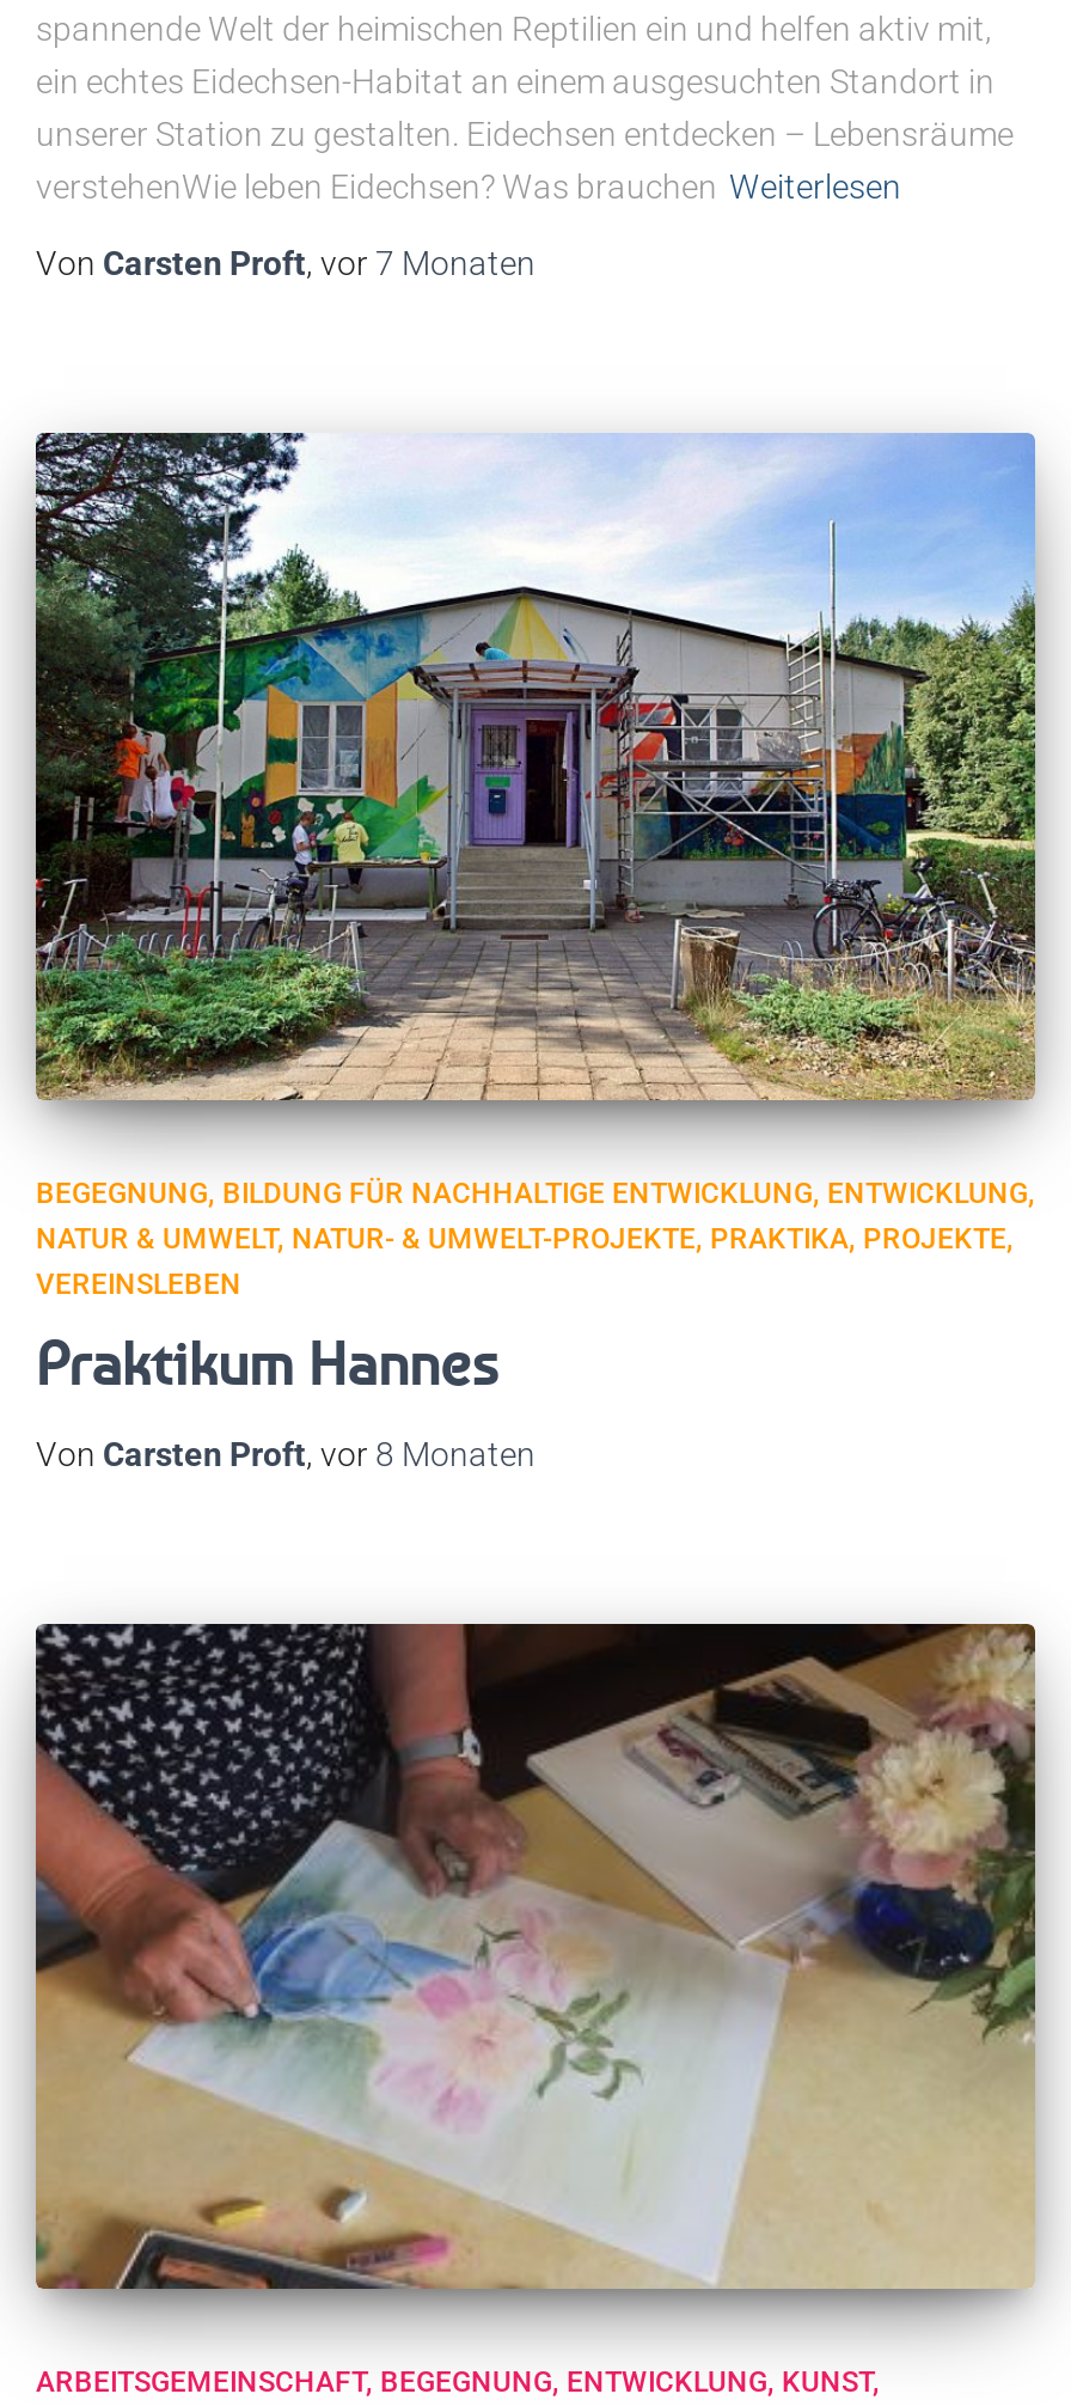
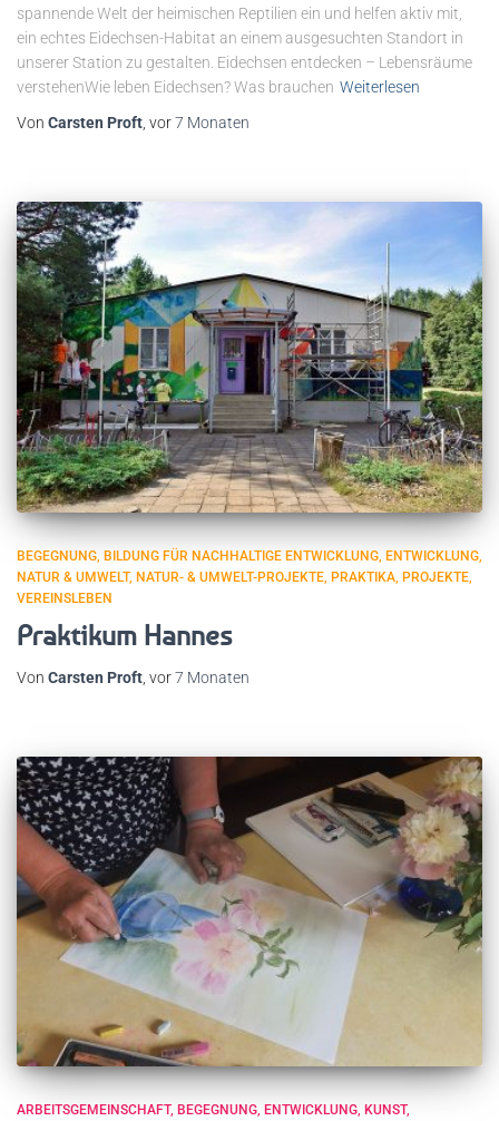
[36,1434,535,1472] Von Carsten Proft, vor 8 Monaten -> [17,668,250,686] Von Carsten Proft, vor 7 Monaten

